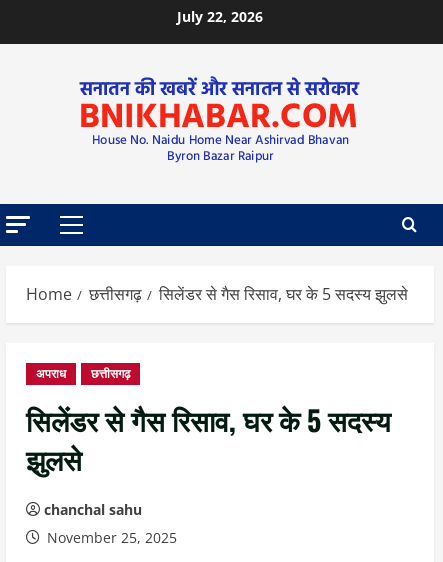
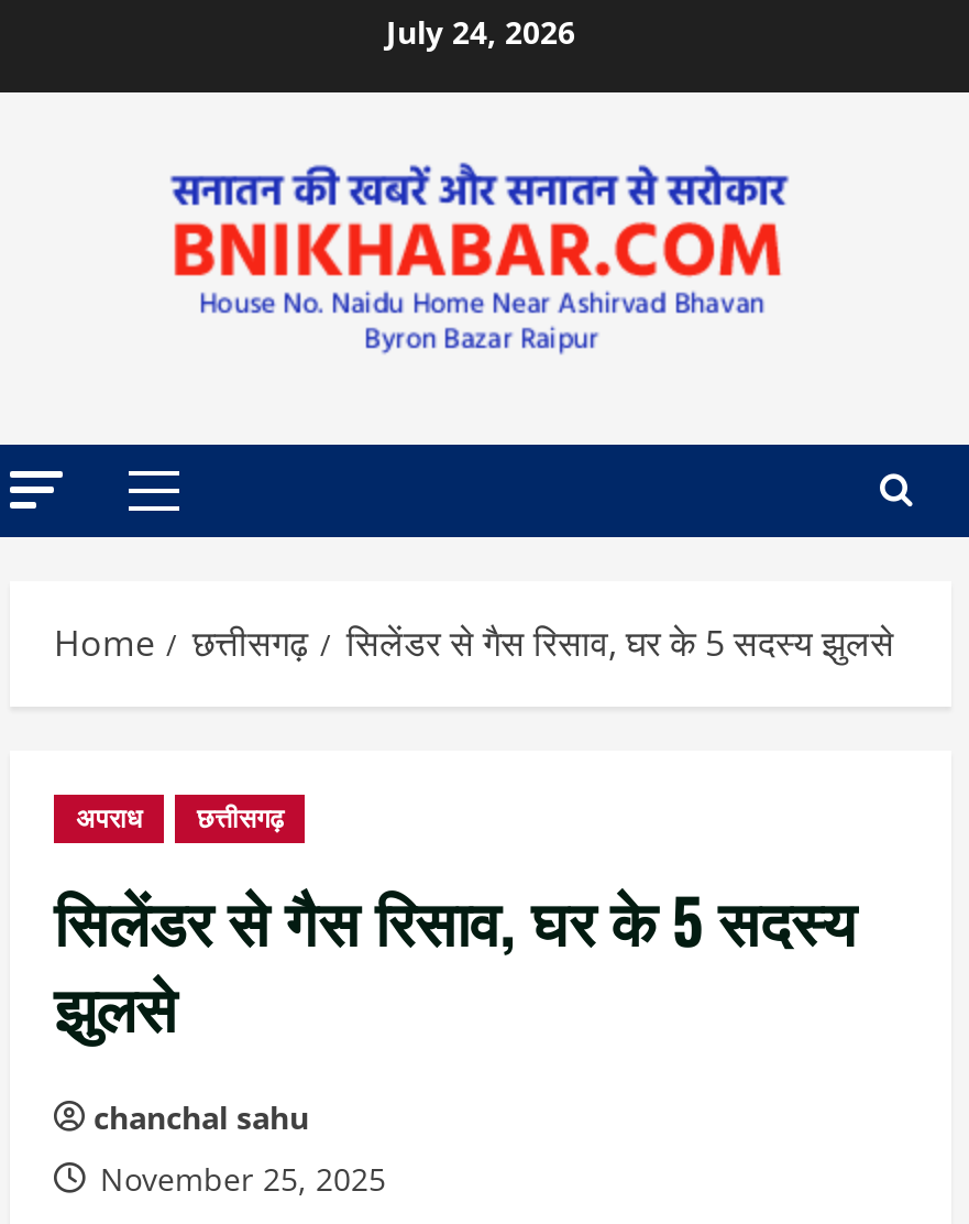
[177,7,263,26] July 22, 2026 -> [386,11,575,53] July 24, 2026

